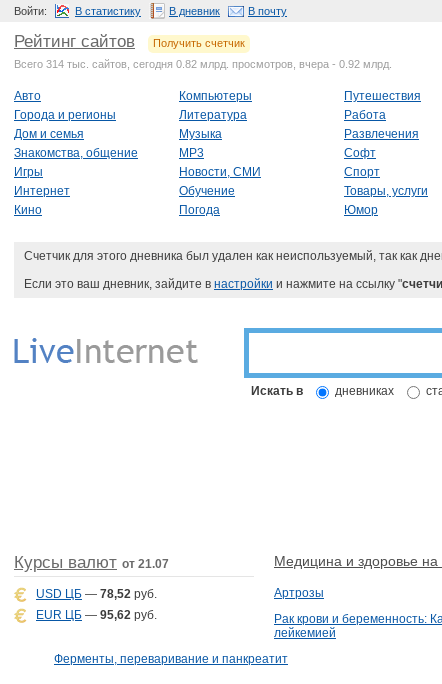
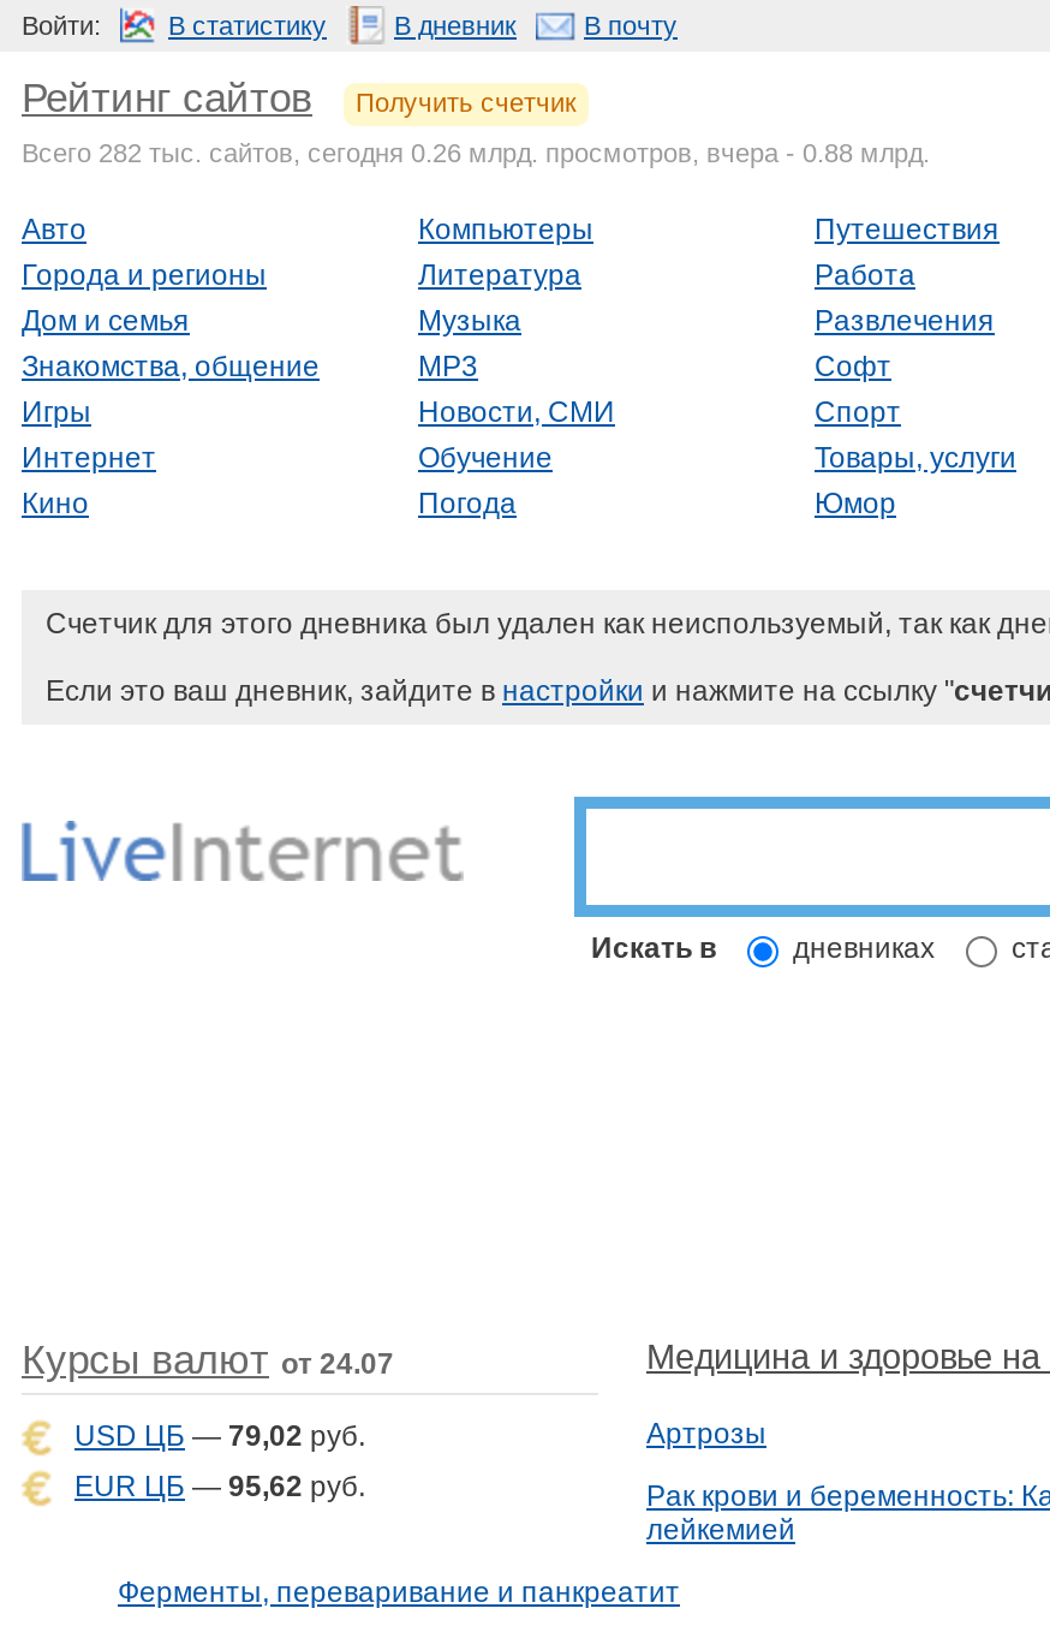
[14,58,392,70] Всего 314 тыс. сайтов, сегодня 0.82 млрд. просмотров, вчера - 0.92 млрд. -> [22,138,930,167] Всего 282 тыс. сайтов, сегодня 0.26 млрд. просмотров, вчера - 0.88 млрд.
[14,552,169,571] Курсы валют от 21.07 -> [22,1338,394,1383] Курсы валют от 24.07
[36,587,157,601] USD ЦБ — 78,52 руб. -> [74,1420,365,1453] USD ЦБ — 79,02 руб.

